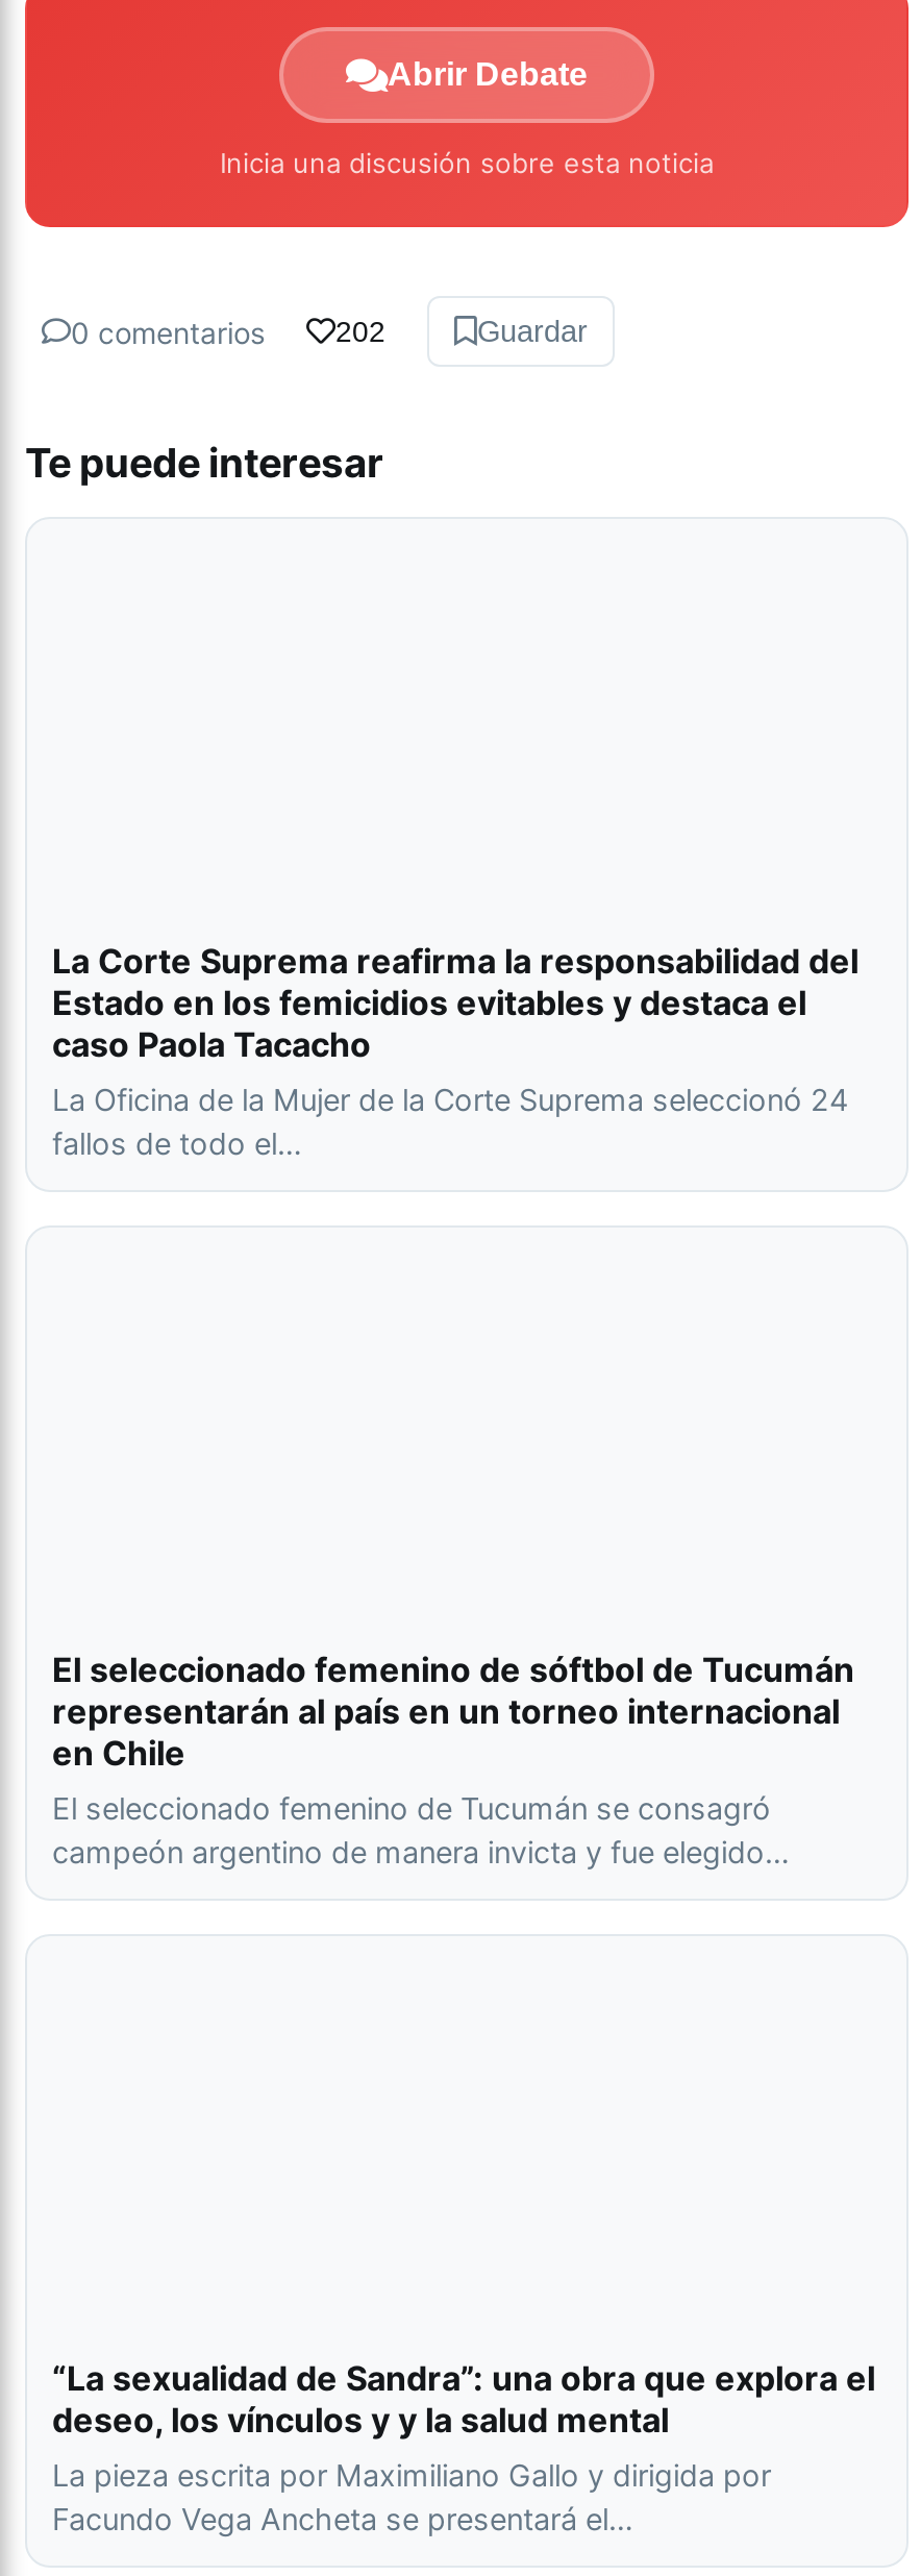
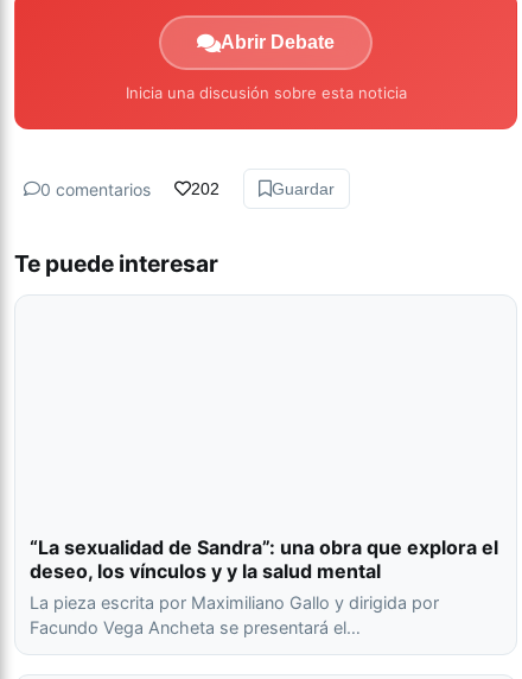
[52,941,858,1161] La Corte Suprema reafirma la responsabilidad del | Estado en los femicidios evitables y destaca el | caso Paola Tacacho | La Oficina de la Mujer de la Corte Suprema seleccionó 24 | fallos de todo el… -> none
[52,1649,854,1870] El seleccionado femenino de sóftbol de Tucumán | representarán al país en un torneo internacional | en Chile | El seleccionado femenino de Tucumán se consagró | campeón argentino de manera invicta y fue elegido… -> none

